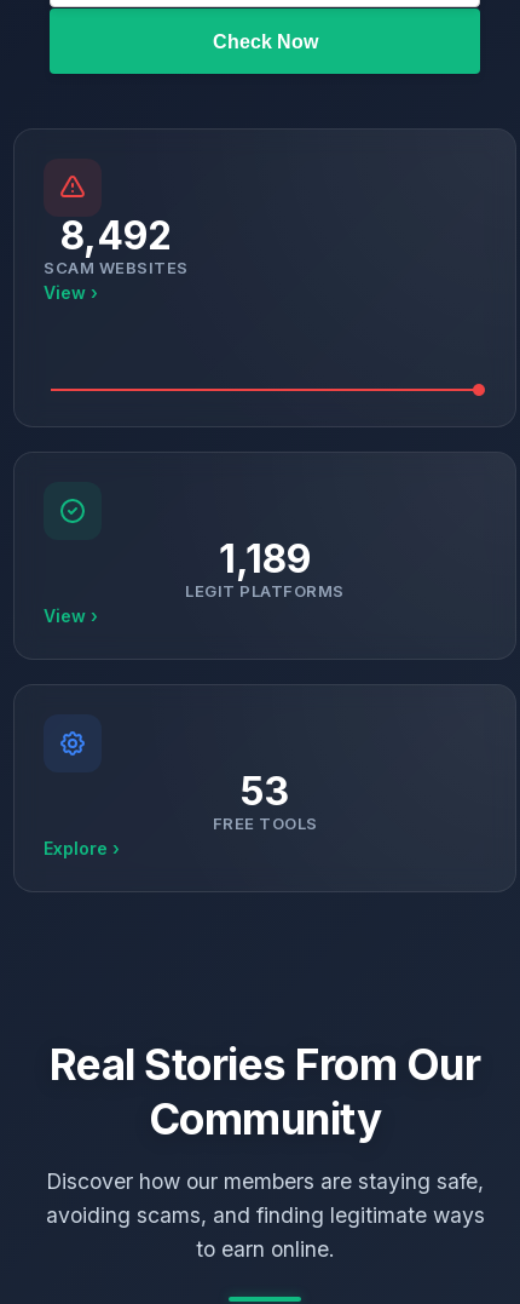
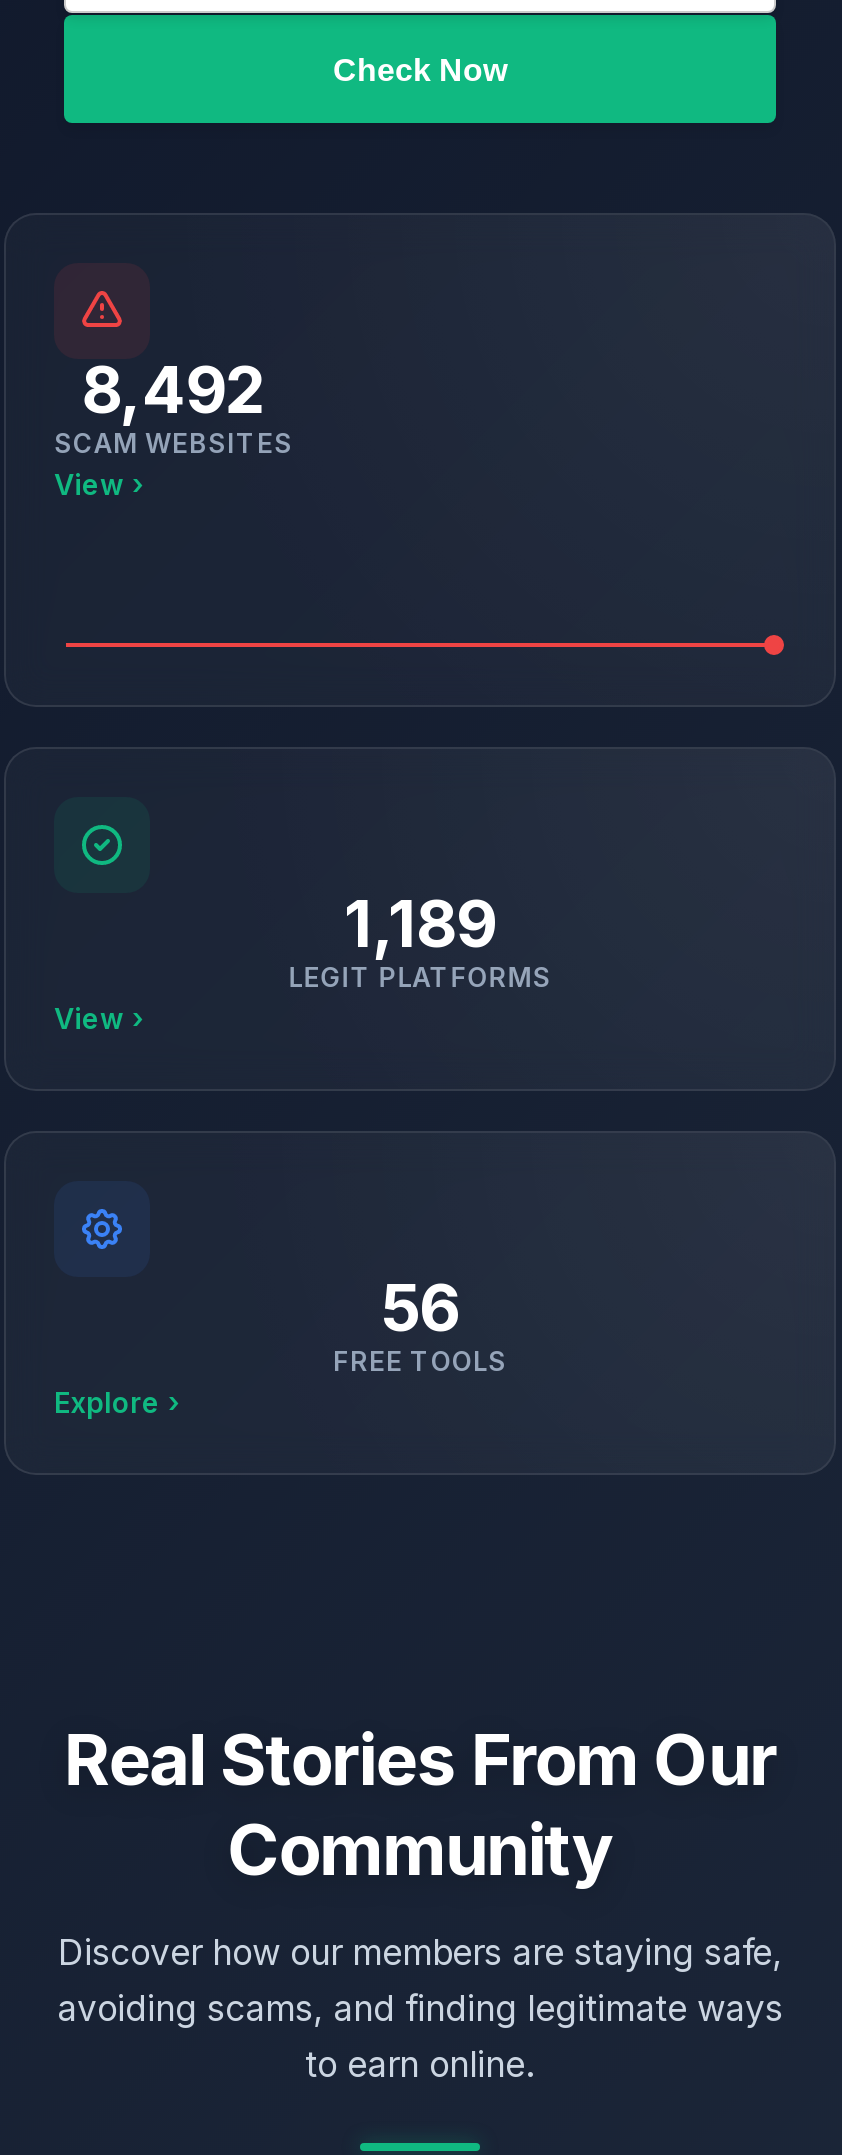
[241,768,289,815] 53 -> [381,1269,459,1347] 56

